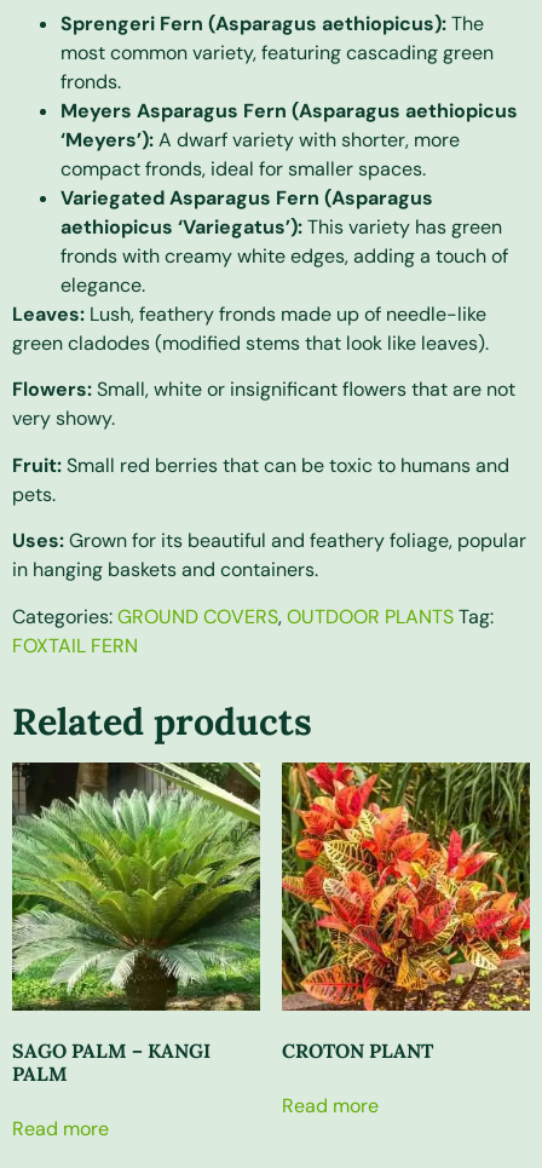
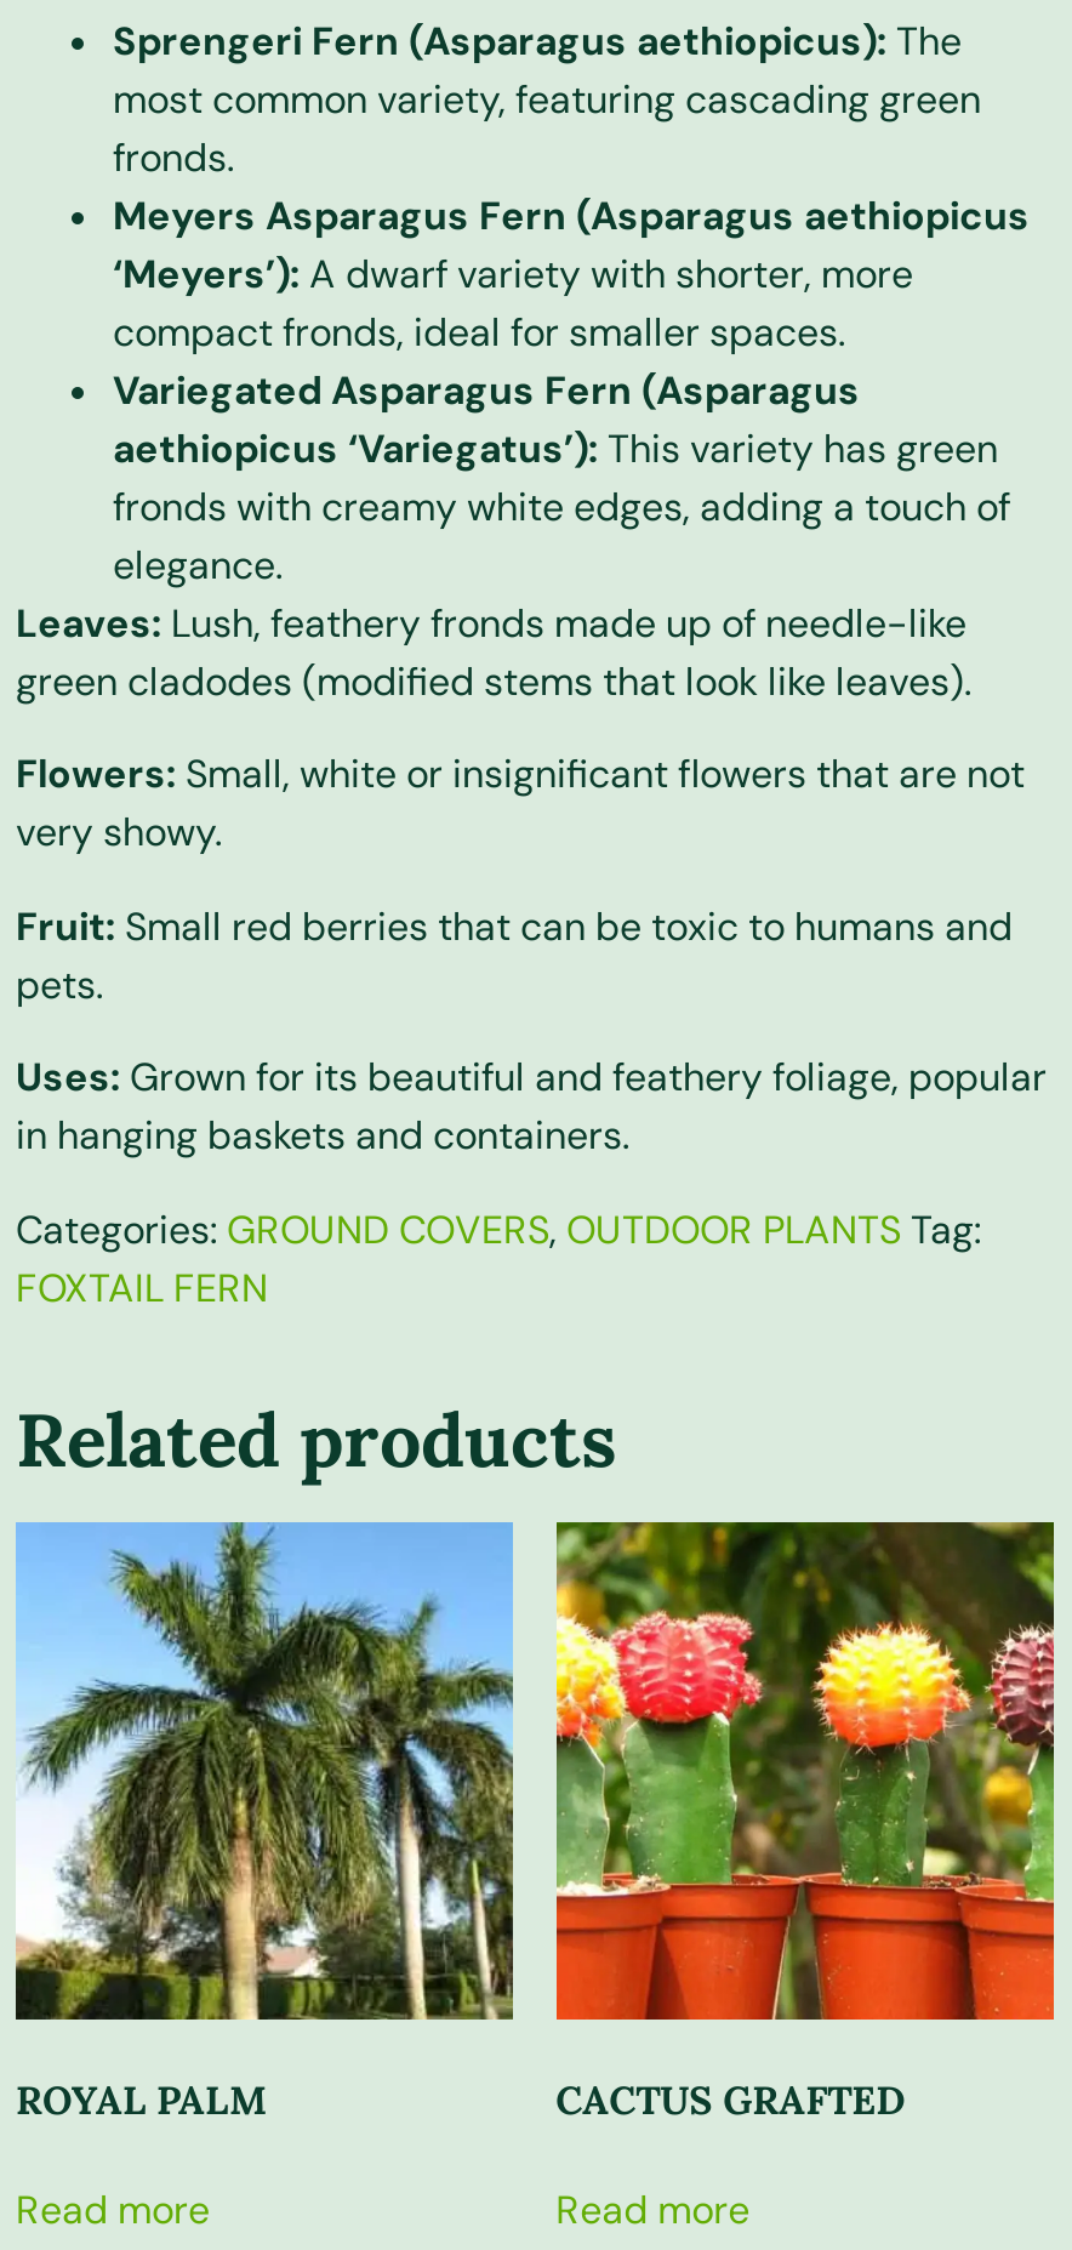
[11,761,261,1086] [image] | SAGO PALM – KANGI | PALM -> [13,1520,515,2124] [image] | ROYAL PALM
[281,761,531,1063] [image] | CROTON PLANT -> [554,1520,1056,2124] [image] | CACTUS GRAFTED

